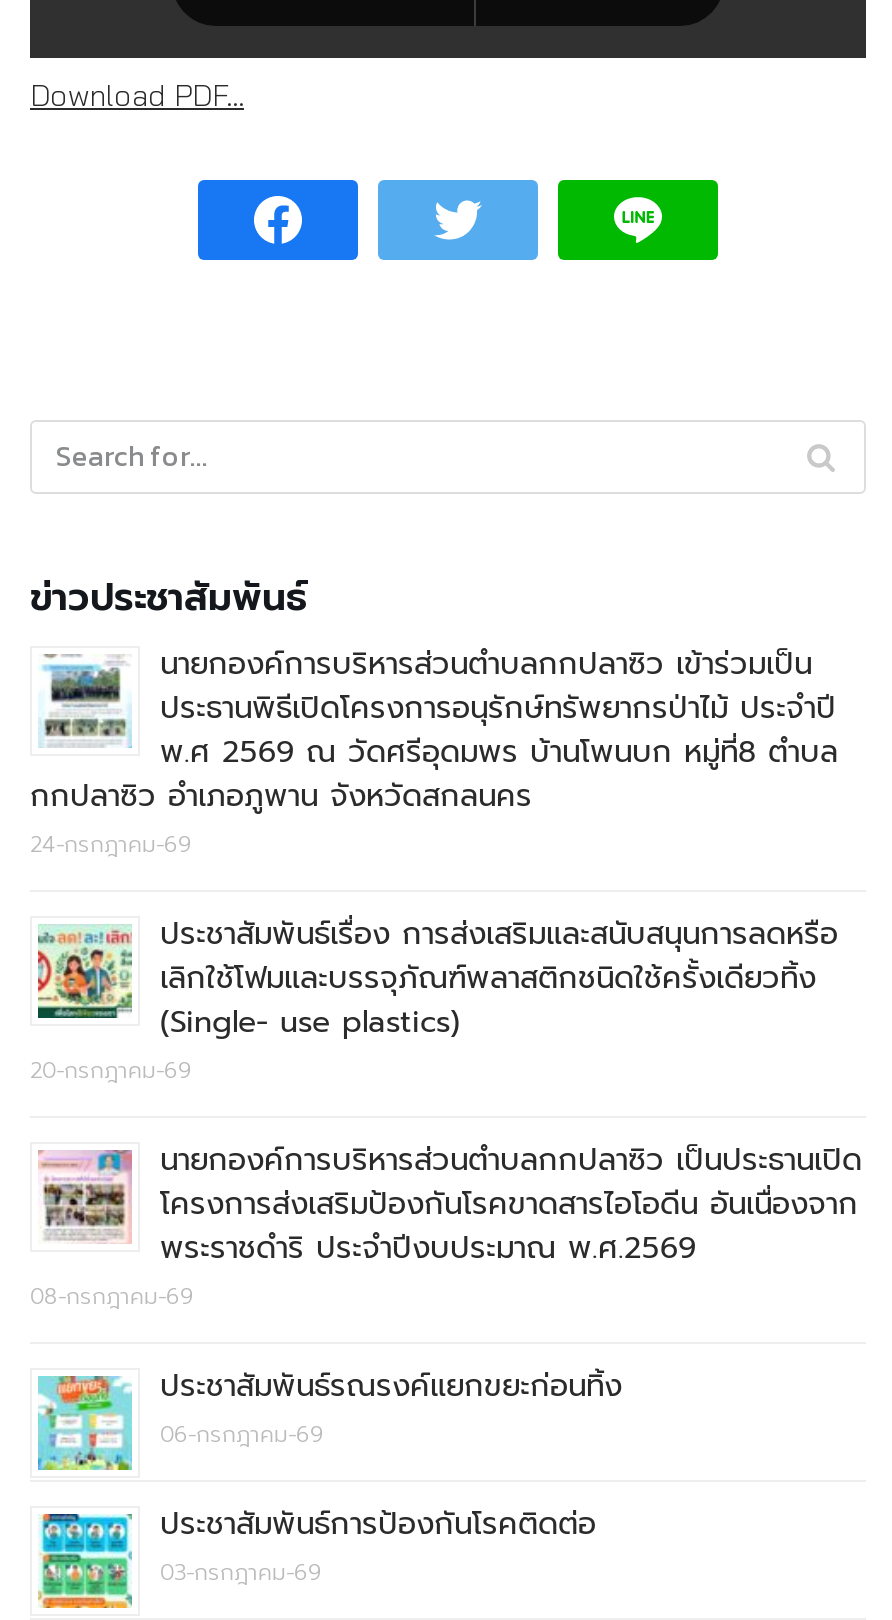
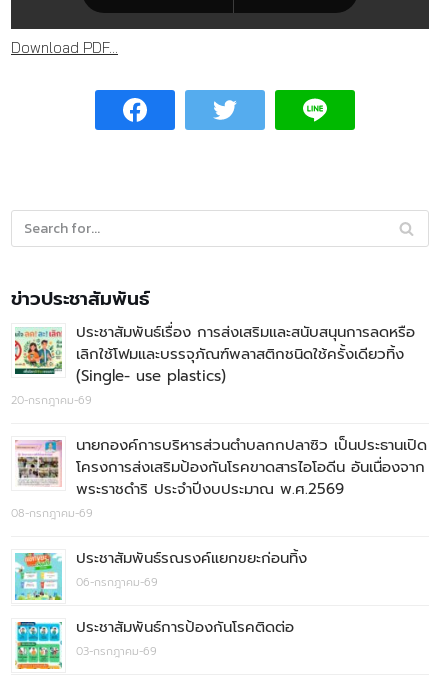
[30,642,838,862] [image] | นายกองค์การบริหารส่วนตำบลกกปลาซิว เข้าร่วมเป็น | ประธานพิธีเปิดโครงการอนุรักษ์ทรัพยากรป่าไม้ ประจำปี | พ.ศ 2569 ณ วัดศรีอุดมพร บ้านโพนบก หมู่ที่8 ตำบล | กกปลาซิว อำเภอภูพาน จังหวัดสกลนคร | 24-กรกฎาคม-69 -> none

